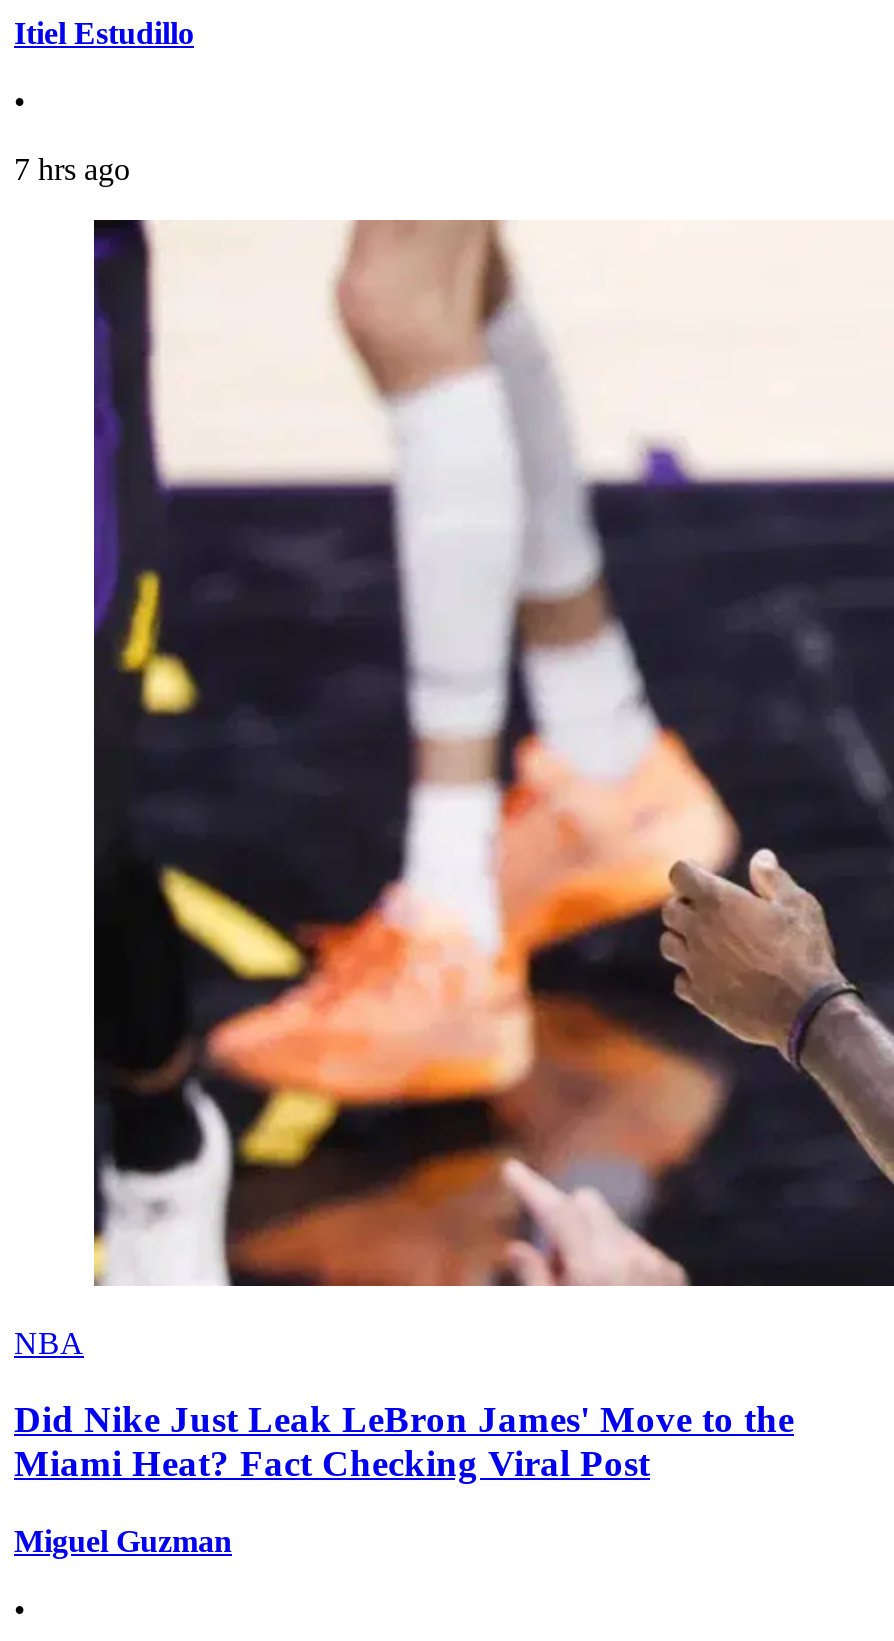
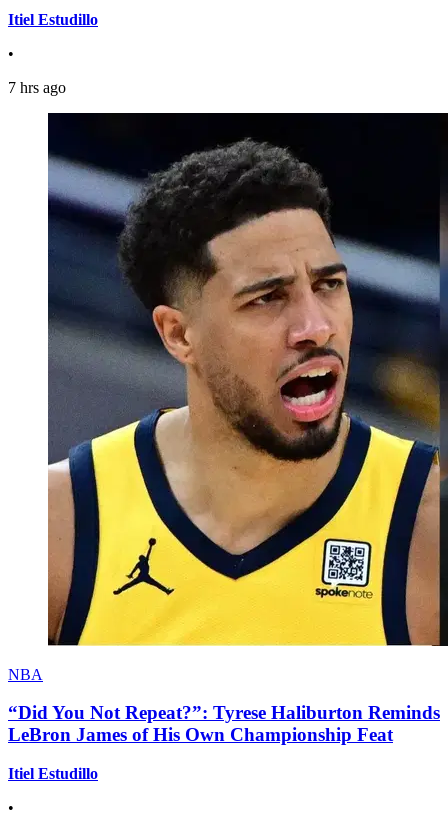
[92,218,888,1288] [image] -> [47,112,445,647] [image]
[14,1399,794,1485] Did Nike Just Leak LeBron James' Move to the | Miami Heat? Fact Checking Viral Post -> [8,702,440,745] “Did You Not Repeat?”: Tyrese Haliburton Reminds | LeBron James of His Own Championship Feat
[14,1524,232,1558] Miguel Guzman -> [8,765,98,782] Itiel Estudillo

